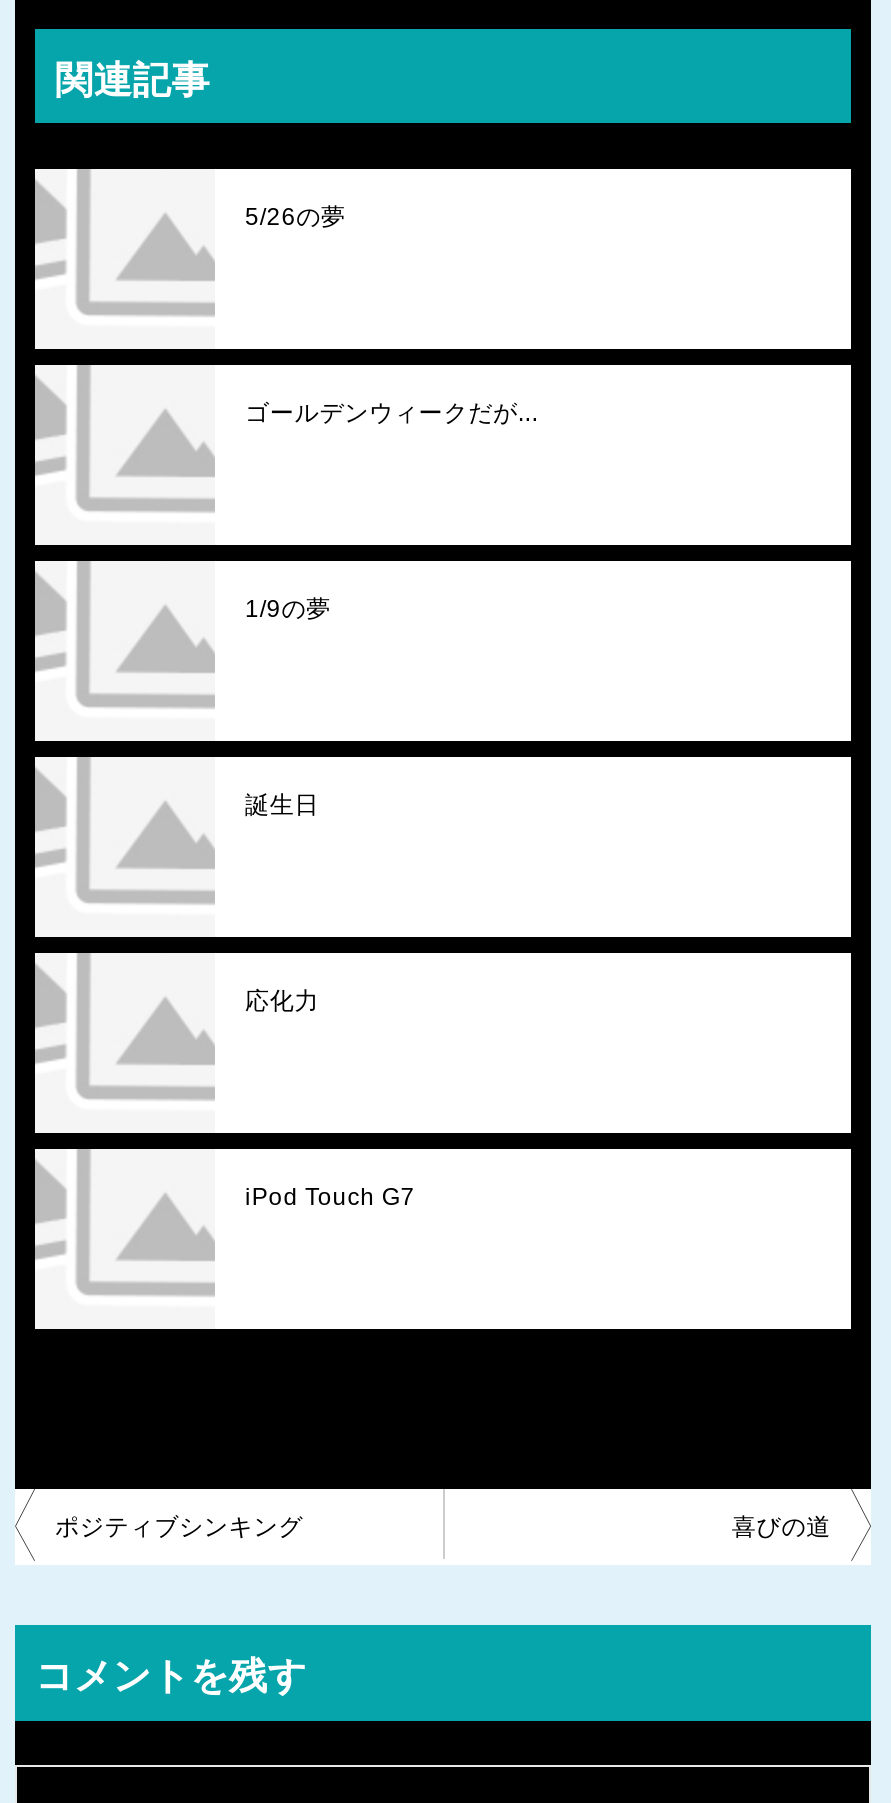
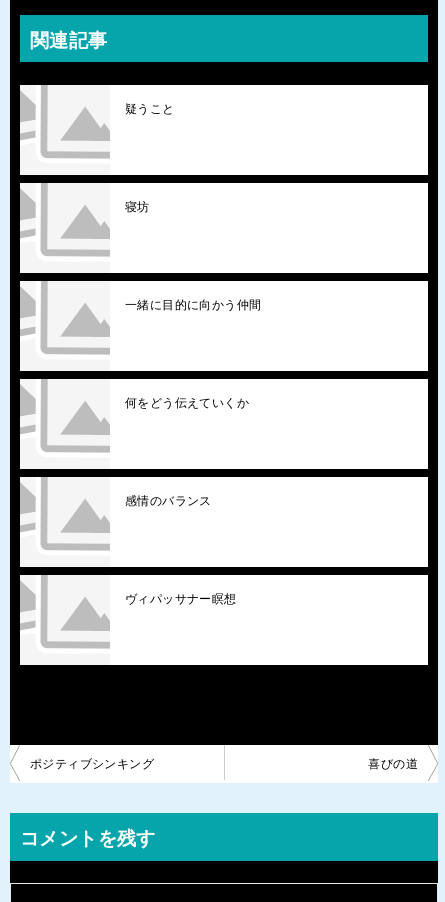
[245,202,346,230] 5/26の夢 -> [125,102,175,116] 疑うこと
[245,398,538,426] ゴールデンウィークだが... -> [125,200,150,214] 寝坊
[245,594,331,622] 1/9の夢 -> [125,298,261,312] 一緒に目的に向かう仲間
[245,790,319,818] 誕生日 -> [125,396,249,410] 何をどう伝えていくか
[245,986,319,1014] 応化力 -> [125,494,212,508] 感情のバランス
[245,1182,415,1210] iPod Touch G7 -> [125,592,237,606] ヴィパッサナー瞑想

